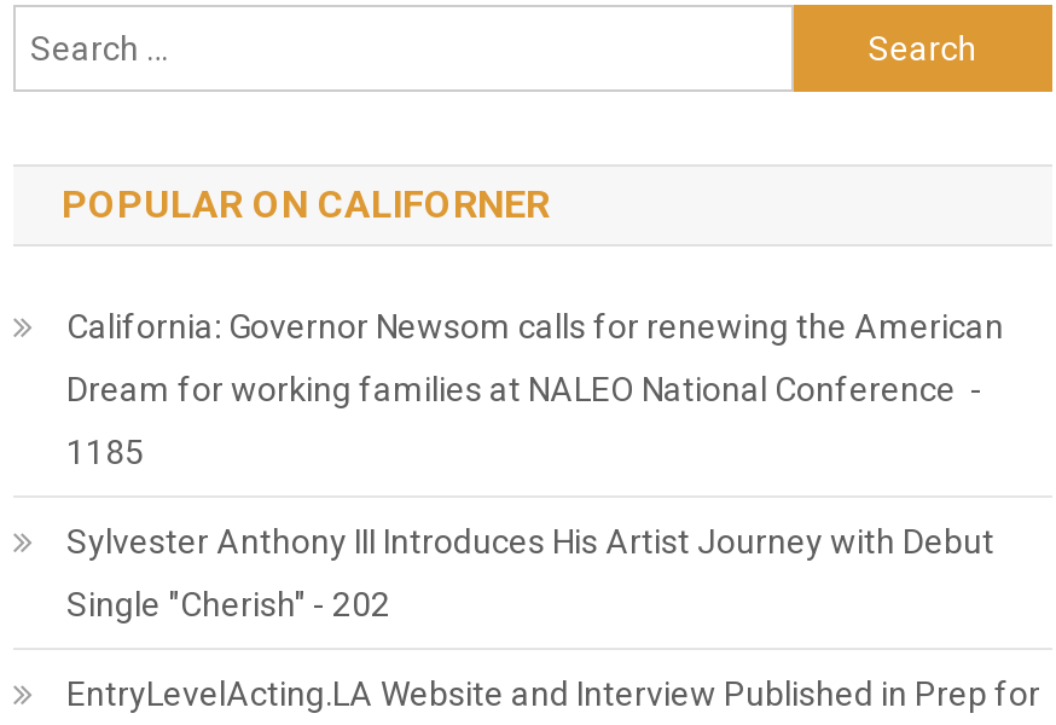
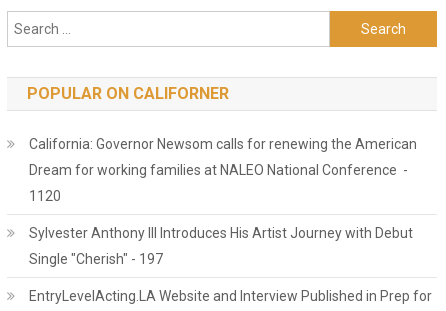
[66,433,144,471] 1185 -> [29,188,61,204] 1120
[66,585,390,623] Single "Cherish" - 202 -> [29,251,163,267] Single "Cherish" - 197

